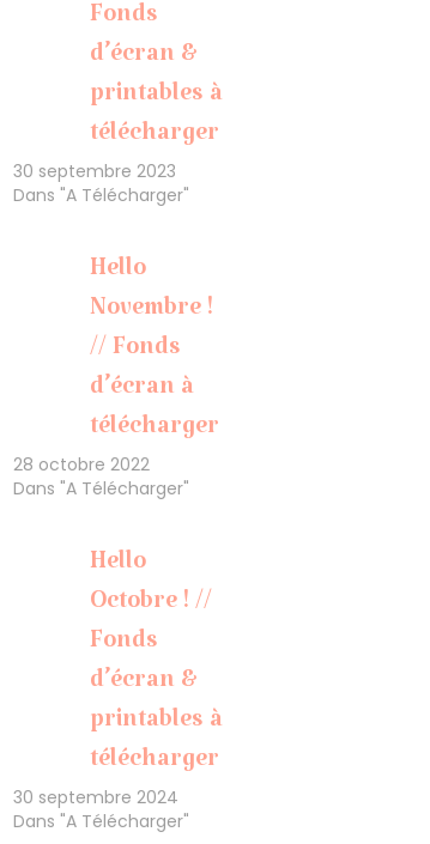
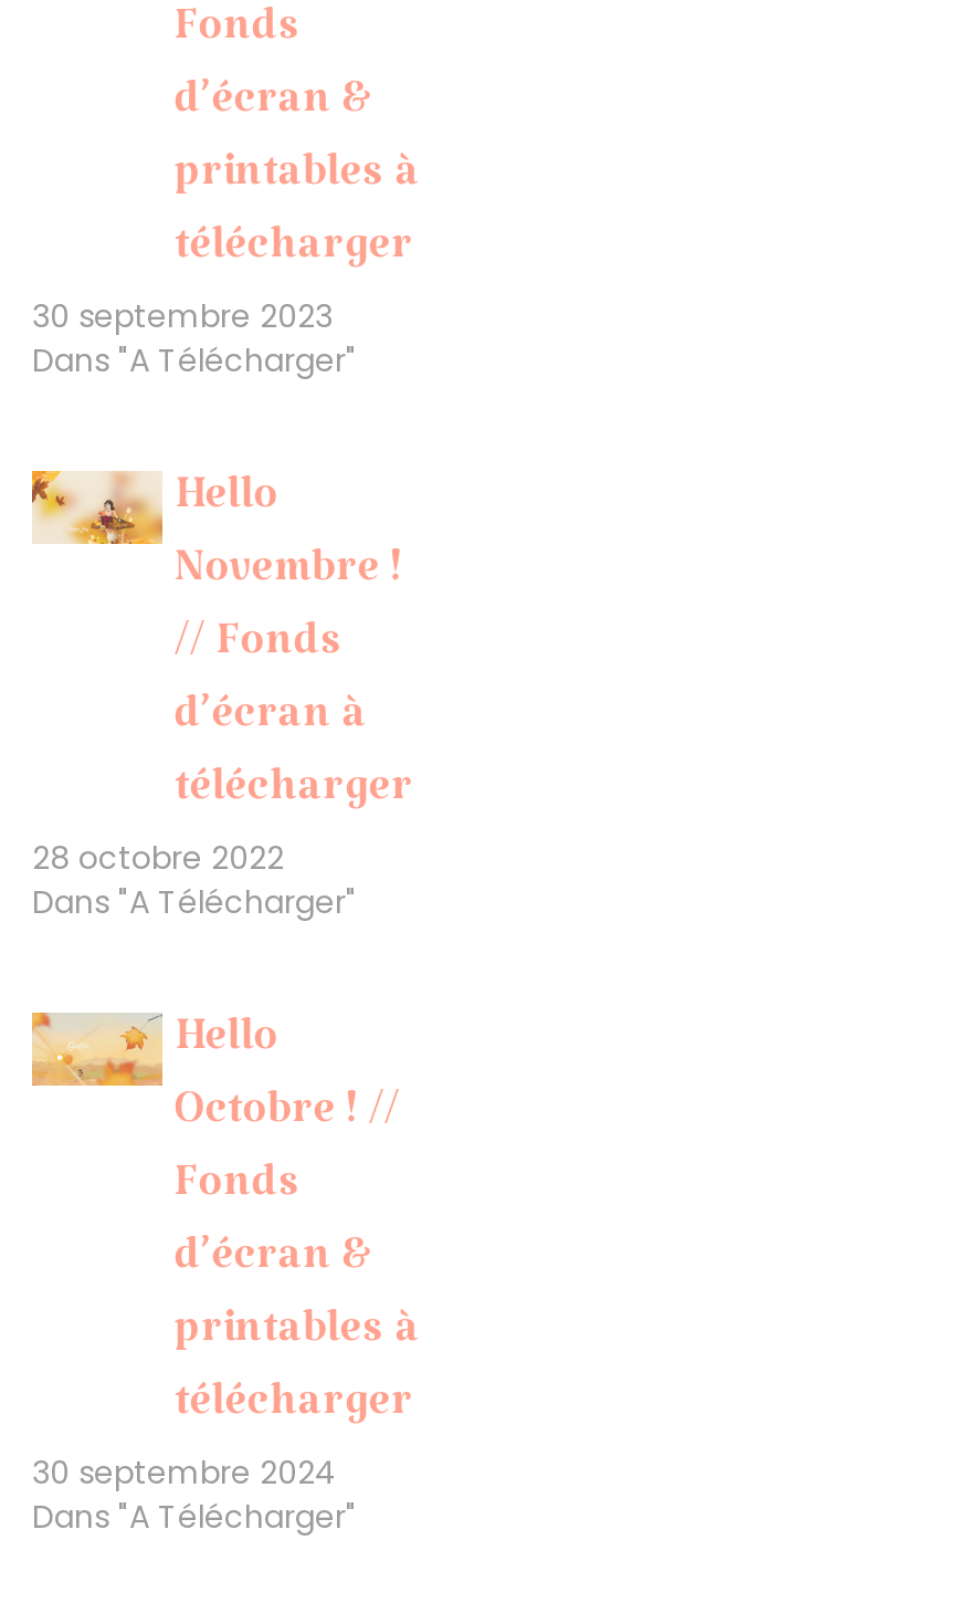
none -> [28,467,165,548] [image]
none -> [30,1010,165,1090] [image]

